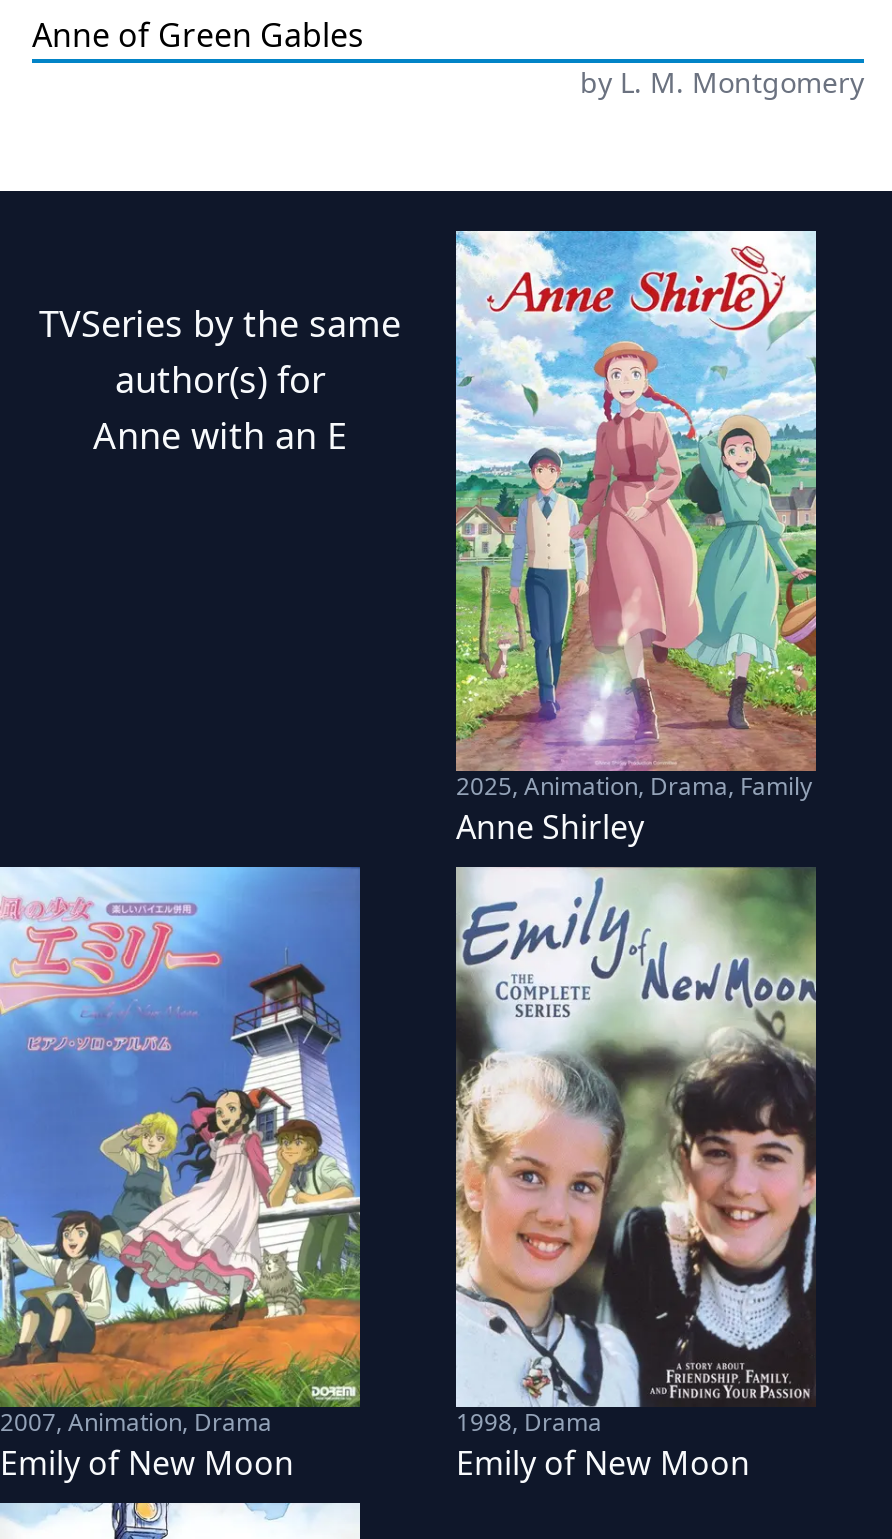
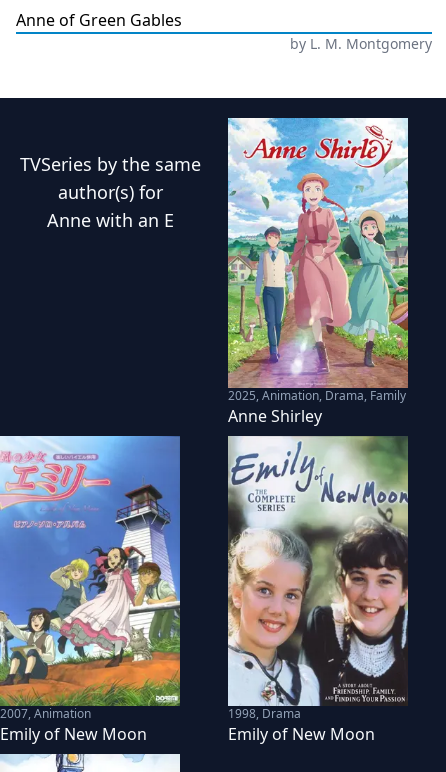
[0,1405,272,1439] 2007,Animation, Drama -> [0,705,91,722] 2007,Animation

